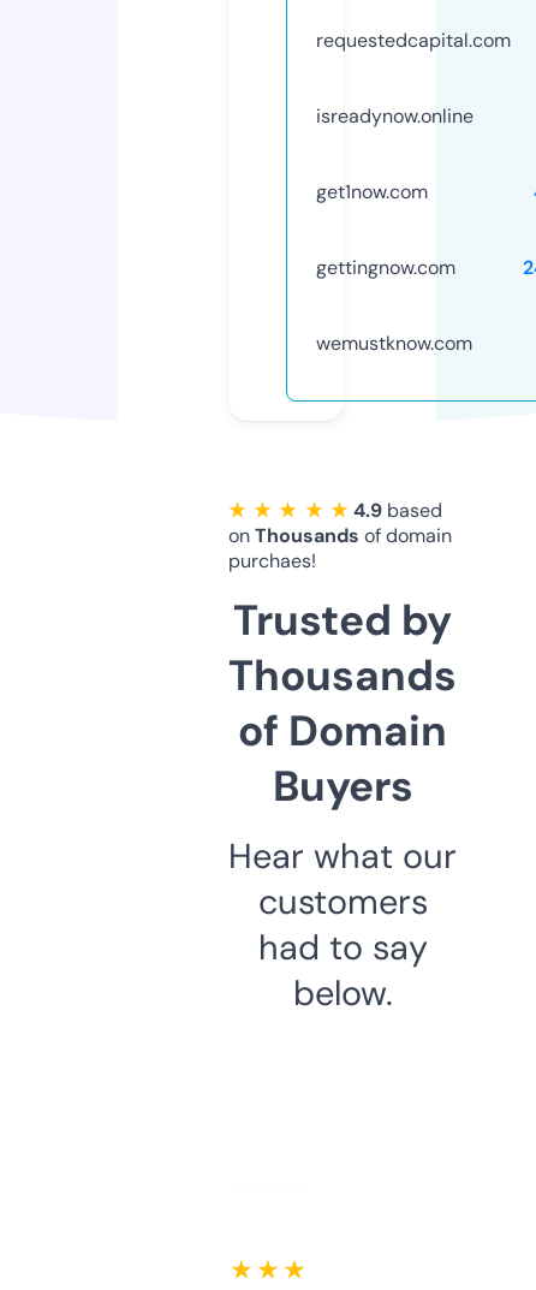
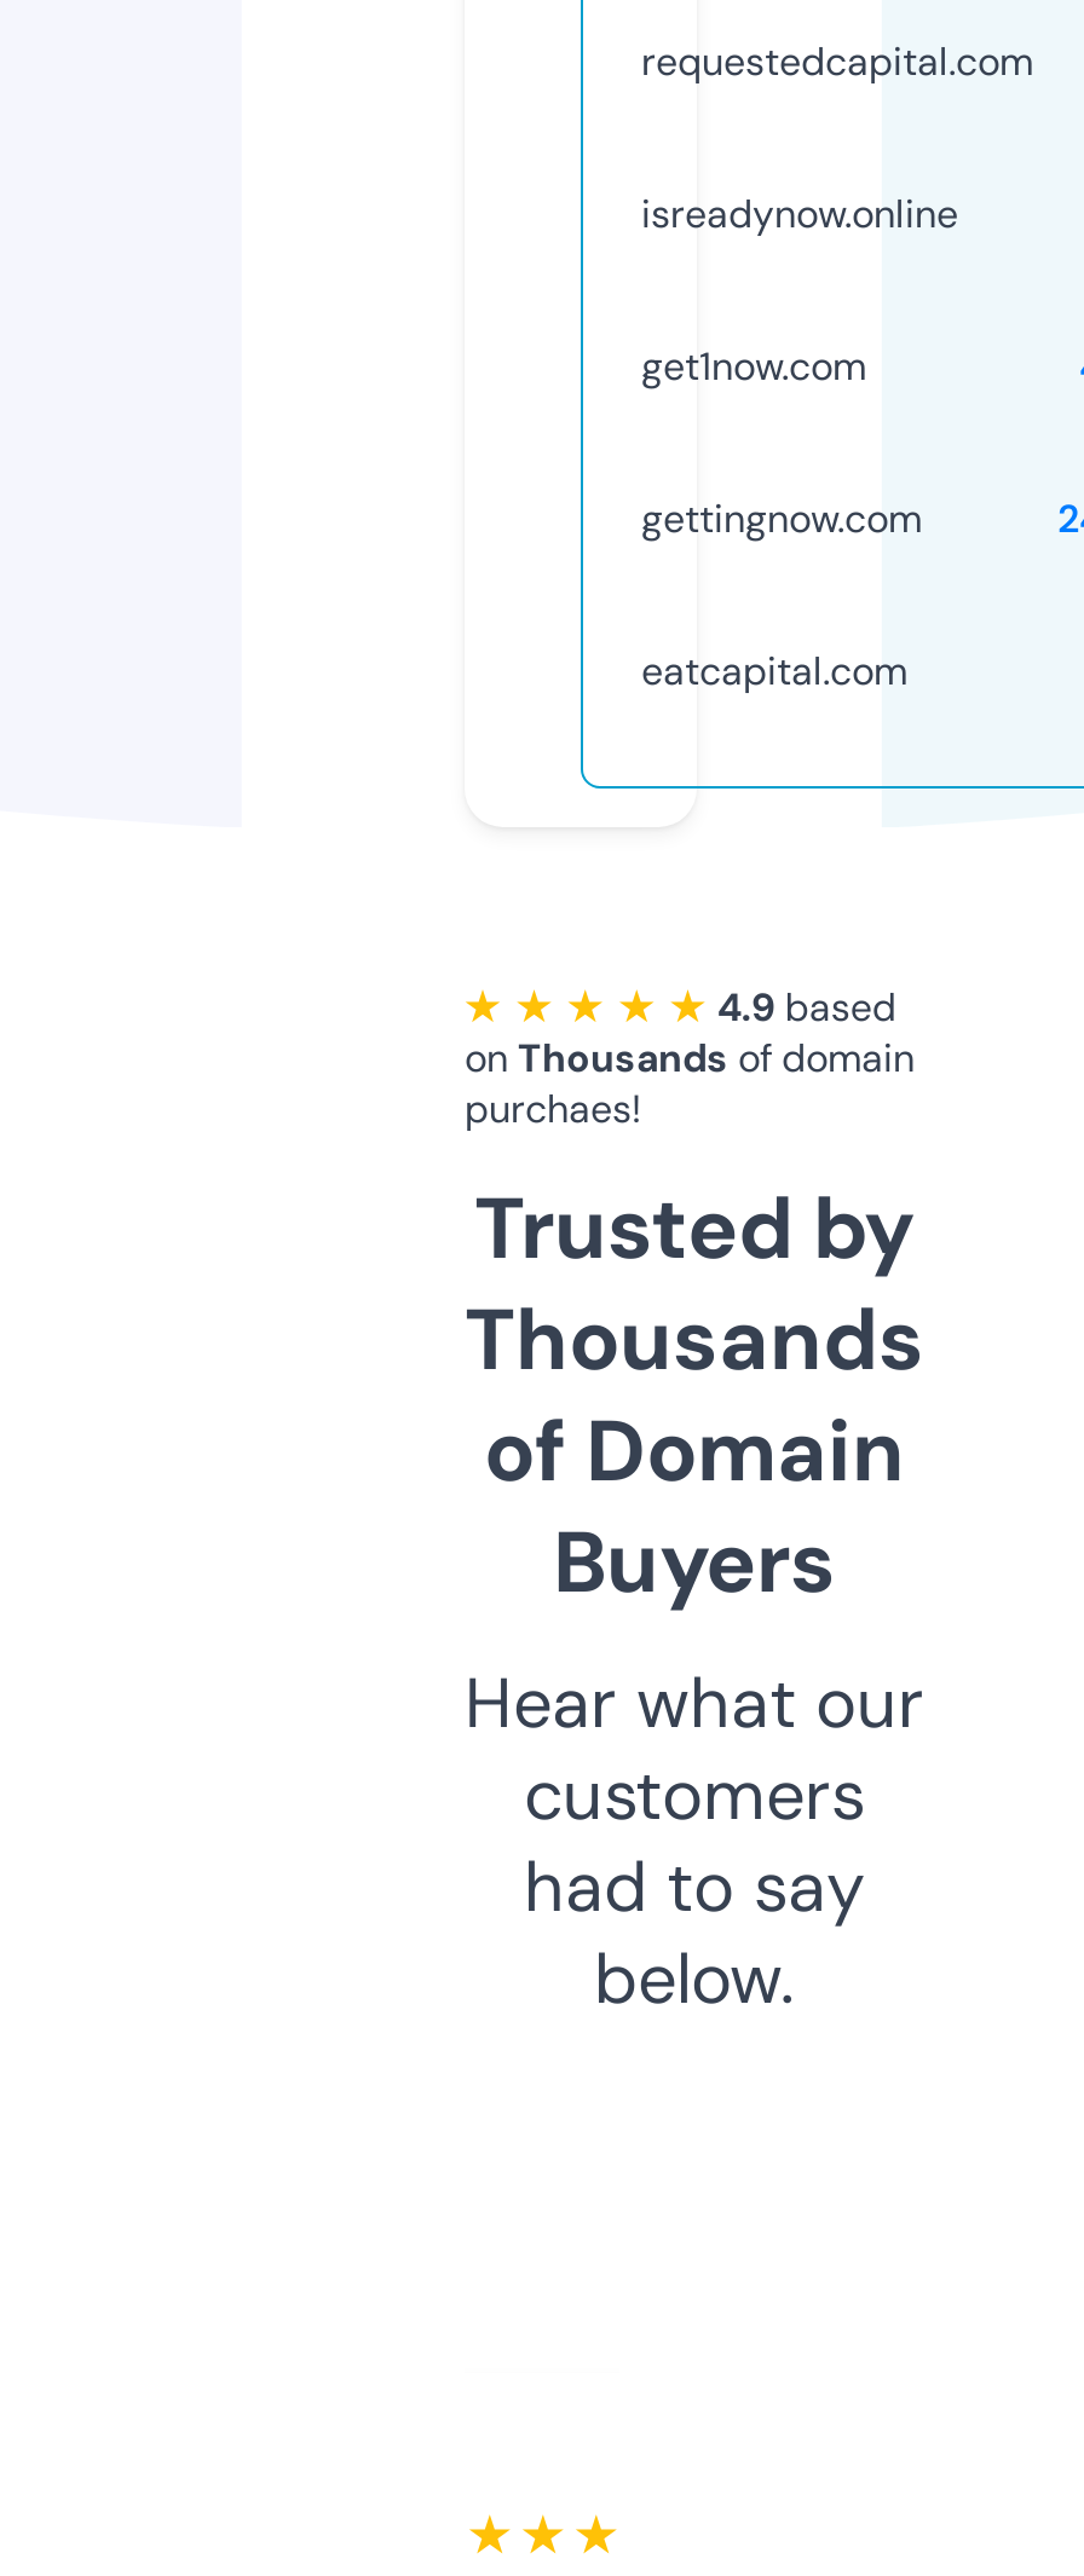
[316,330,472,356] wemustknow.com -> [641,645,907,696] eatcapital.com

